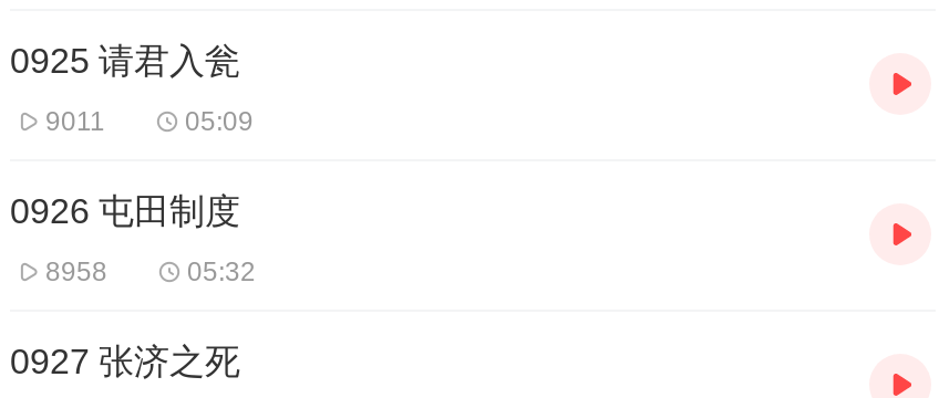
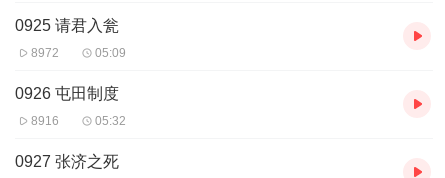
[45,106,105,137] 9011 -> [31,46,59,60] 8972
[45,256,107,287] 8958 -> [31,114,59,128] 8916

